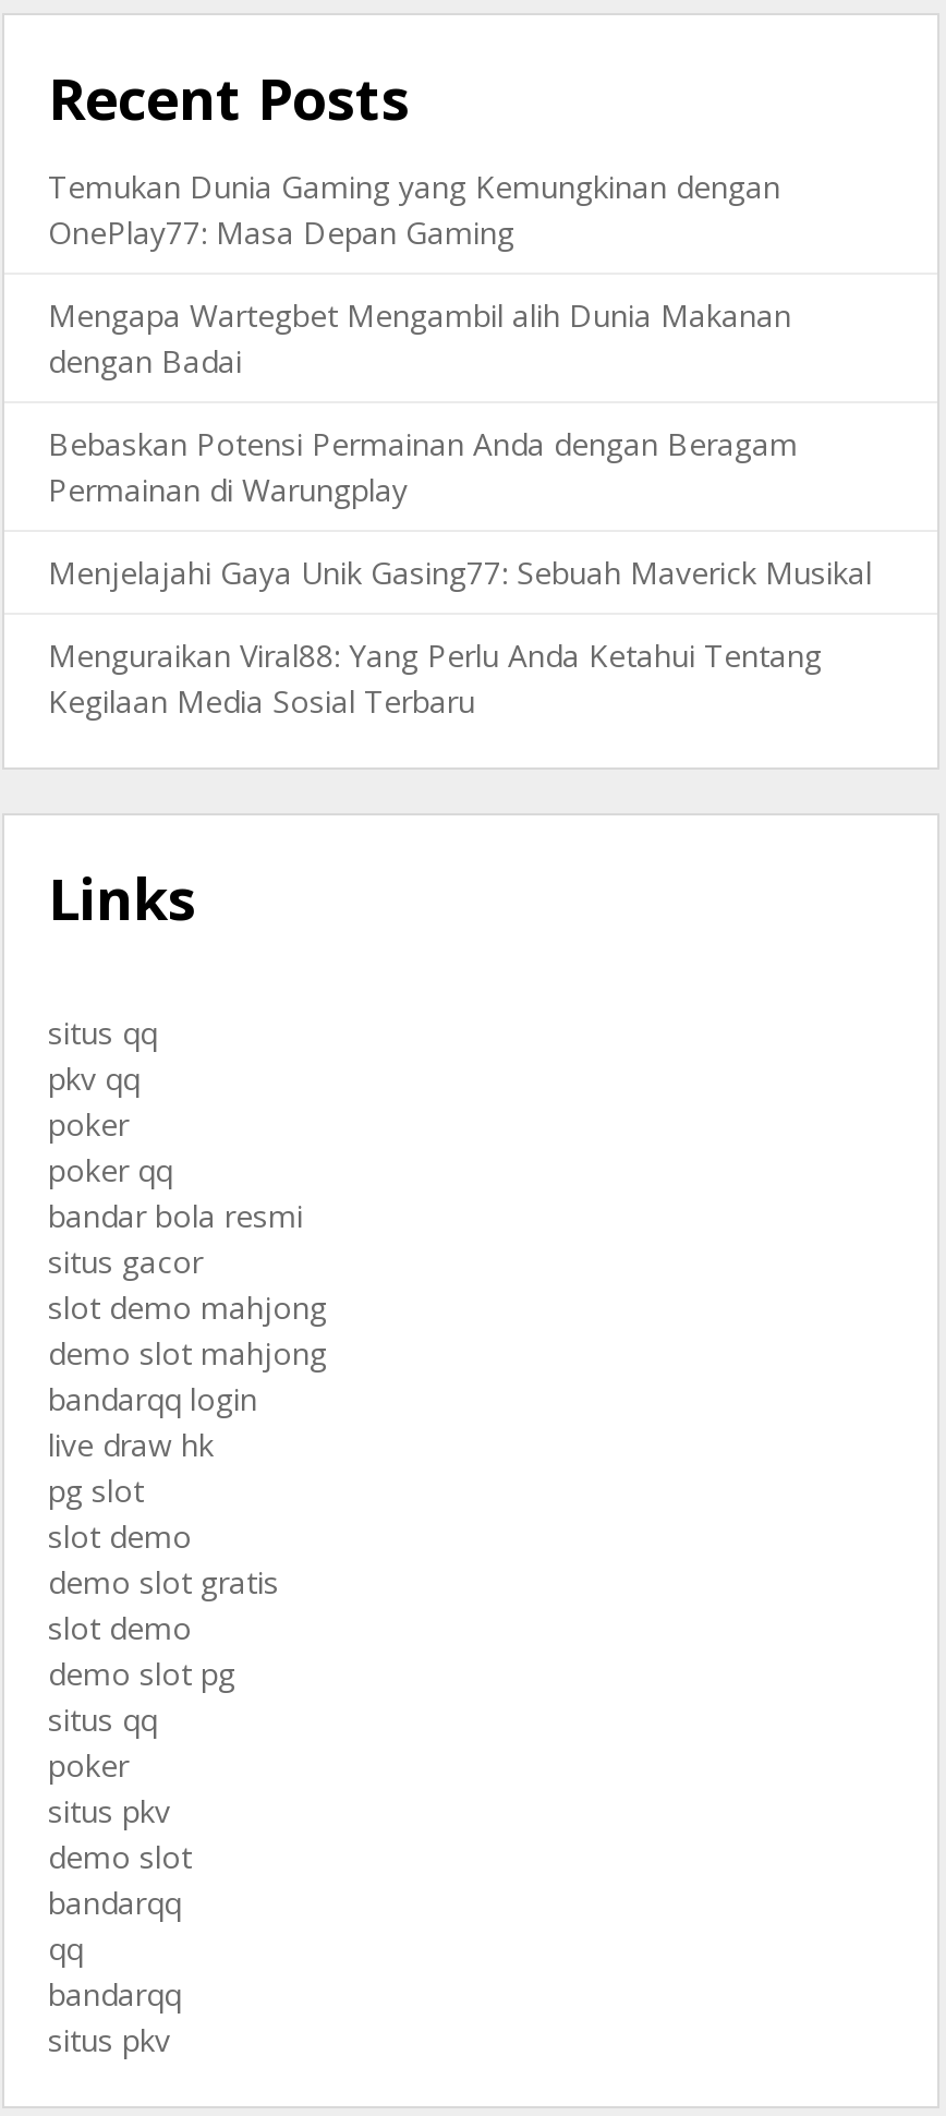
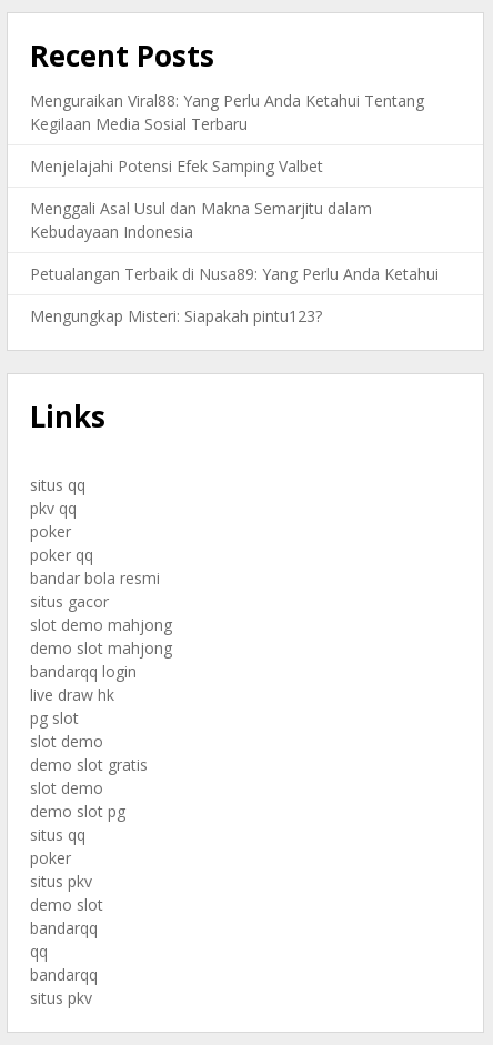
[48,166,872,593] Temukan Dunia Gaming yang Kemungkinan dengan | OnePlay77: Masa Depan Gaming | Mengapa Wartegbet Mengambil alih Dunia Makanan | dengan Badai | Bebaskan Potensi Permainan Anda dengan Beragam | Permainan di Warungplay | Menjelajahi Gaya Unik Gasing77: Sebuah Maverick Musikal -> none
moved [48,634,822,722] -> [30,90,424,134]: Menguraikan Viral88: Yang Perlu Anda Ketahui Tentang | Kegilaan Media Sosial Terbaru
none -> [30,155,439,326] Menjelajahi Potensi Efek Samping Valbet | Menggali Asal Usul dan Makna Semarjitu dalam | Kebudayaan Indonesia | Petualangan Terbaik di Nusa89: Yang Perlu Anda Ketahui | Mengungkap Misteri: Siapakah pintu123?

